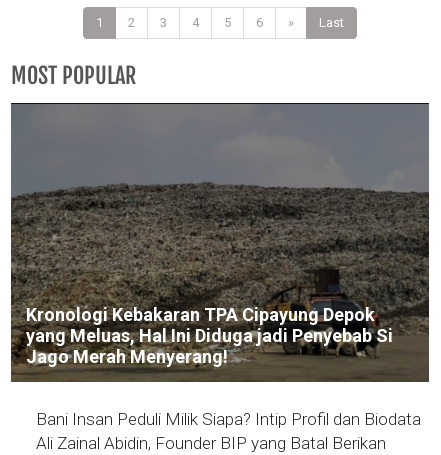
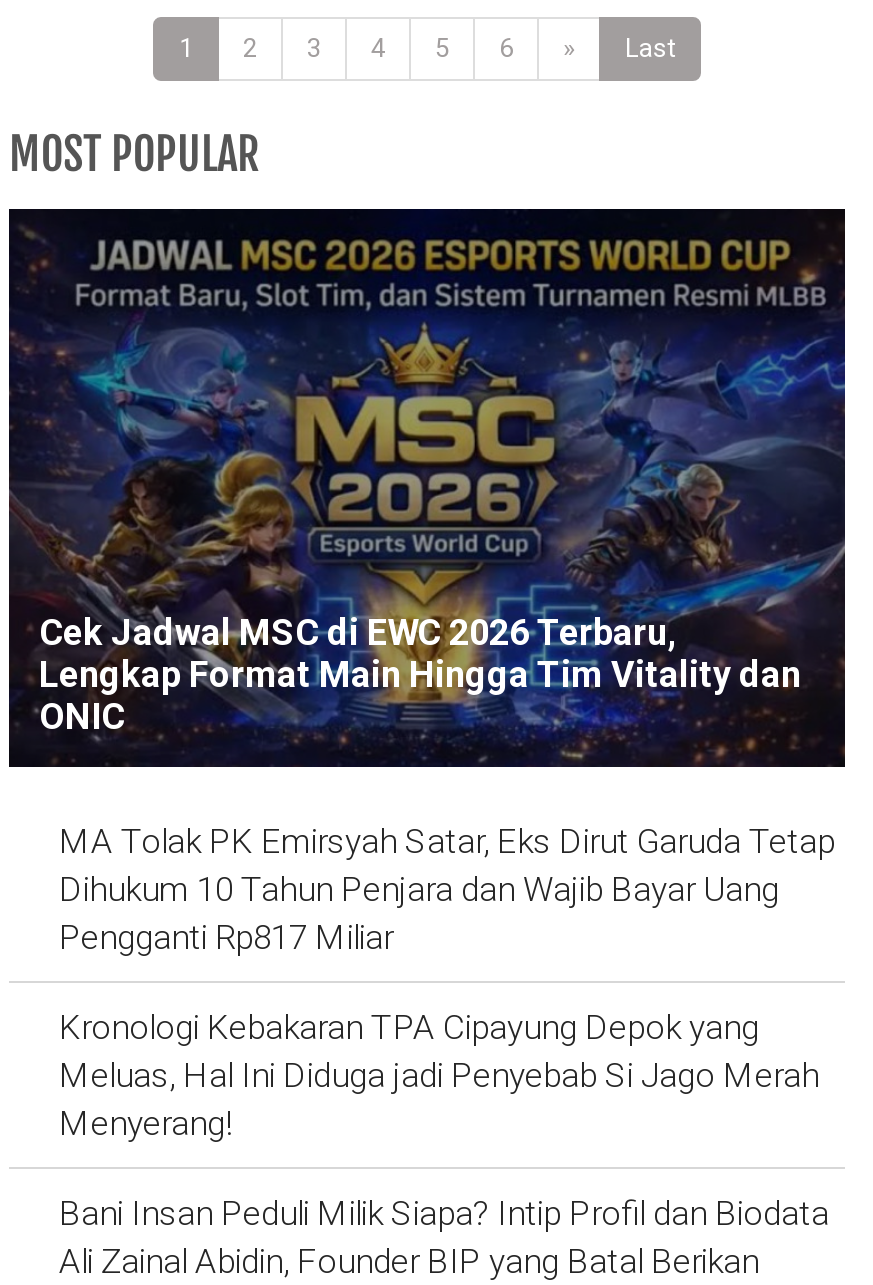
[10,103,430,382] [image] | Kronologi Kebakaran TPA Cipayung Depok | yang Meluas, Hal Ini Diduga jadi Penyebab Si | Jago Merah Menyerang! -> [9,211,847,1142] [image] | Cek Jadwal MSC di EWC 2026 Terbaru, | Lengkap Format Main Hingga Tim Vitality dan | ONIC | MA Tolak PK Emirsyah Satar, Eks Dirut Garuda Tetap | Dihukum 10 Tahun Penjara dan Wajib Bayar Uang | Pengganti Rp817 Miliar | Kronologi Kebakaran TPA Cipayung Depok yang | Meluas, Hal Ini Diduga jadi Penyebab Si Jago Merah | Menyerang!

